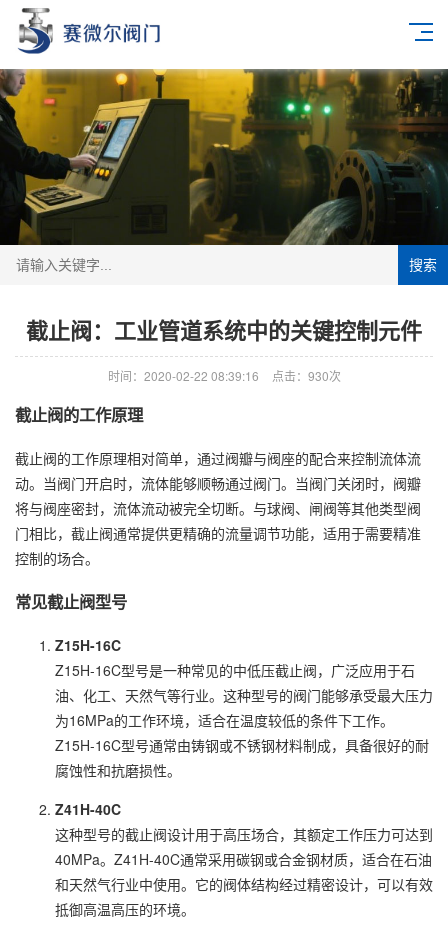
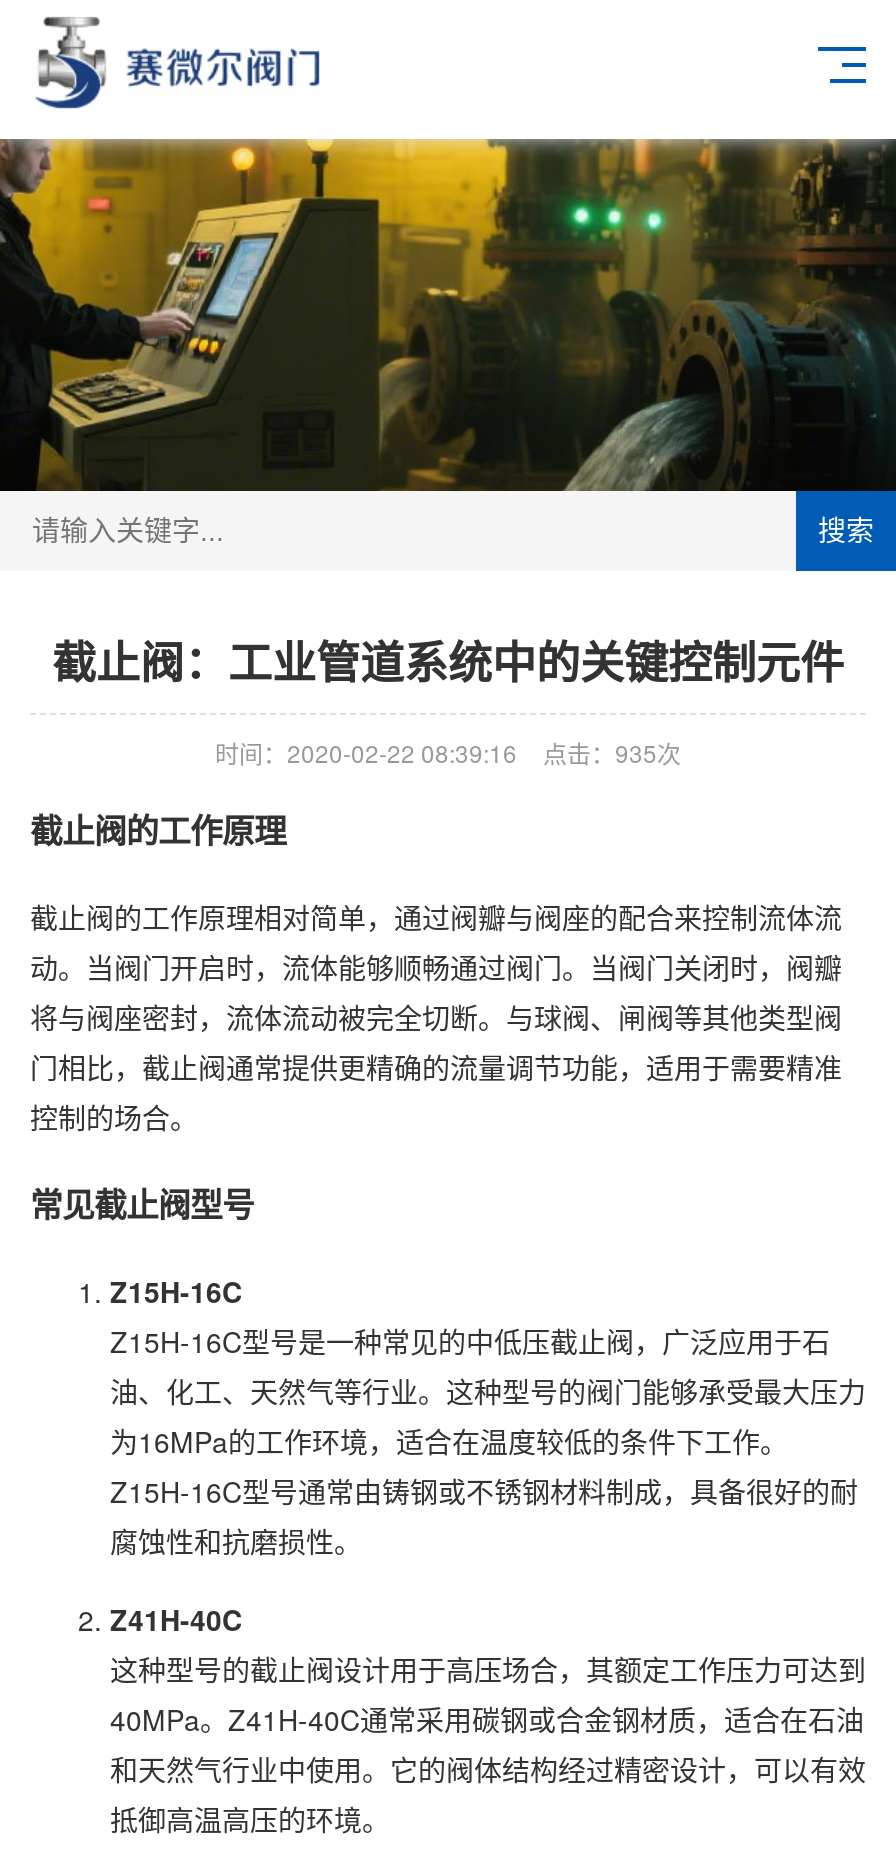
[107,367,340,384] 时间：2020-02-22 08:39:16 点击：930次 -> [215,735,681,769] 时间：2020-02-22 08:39:16 点击：935次

